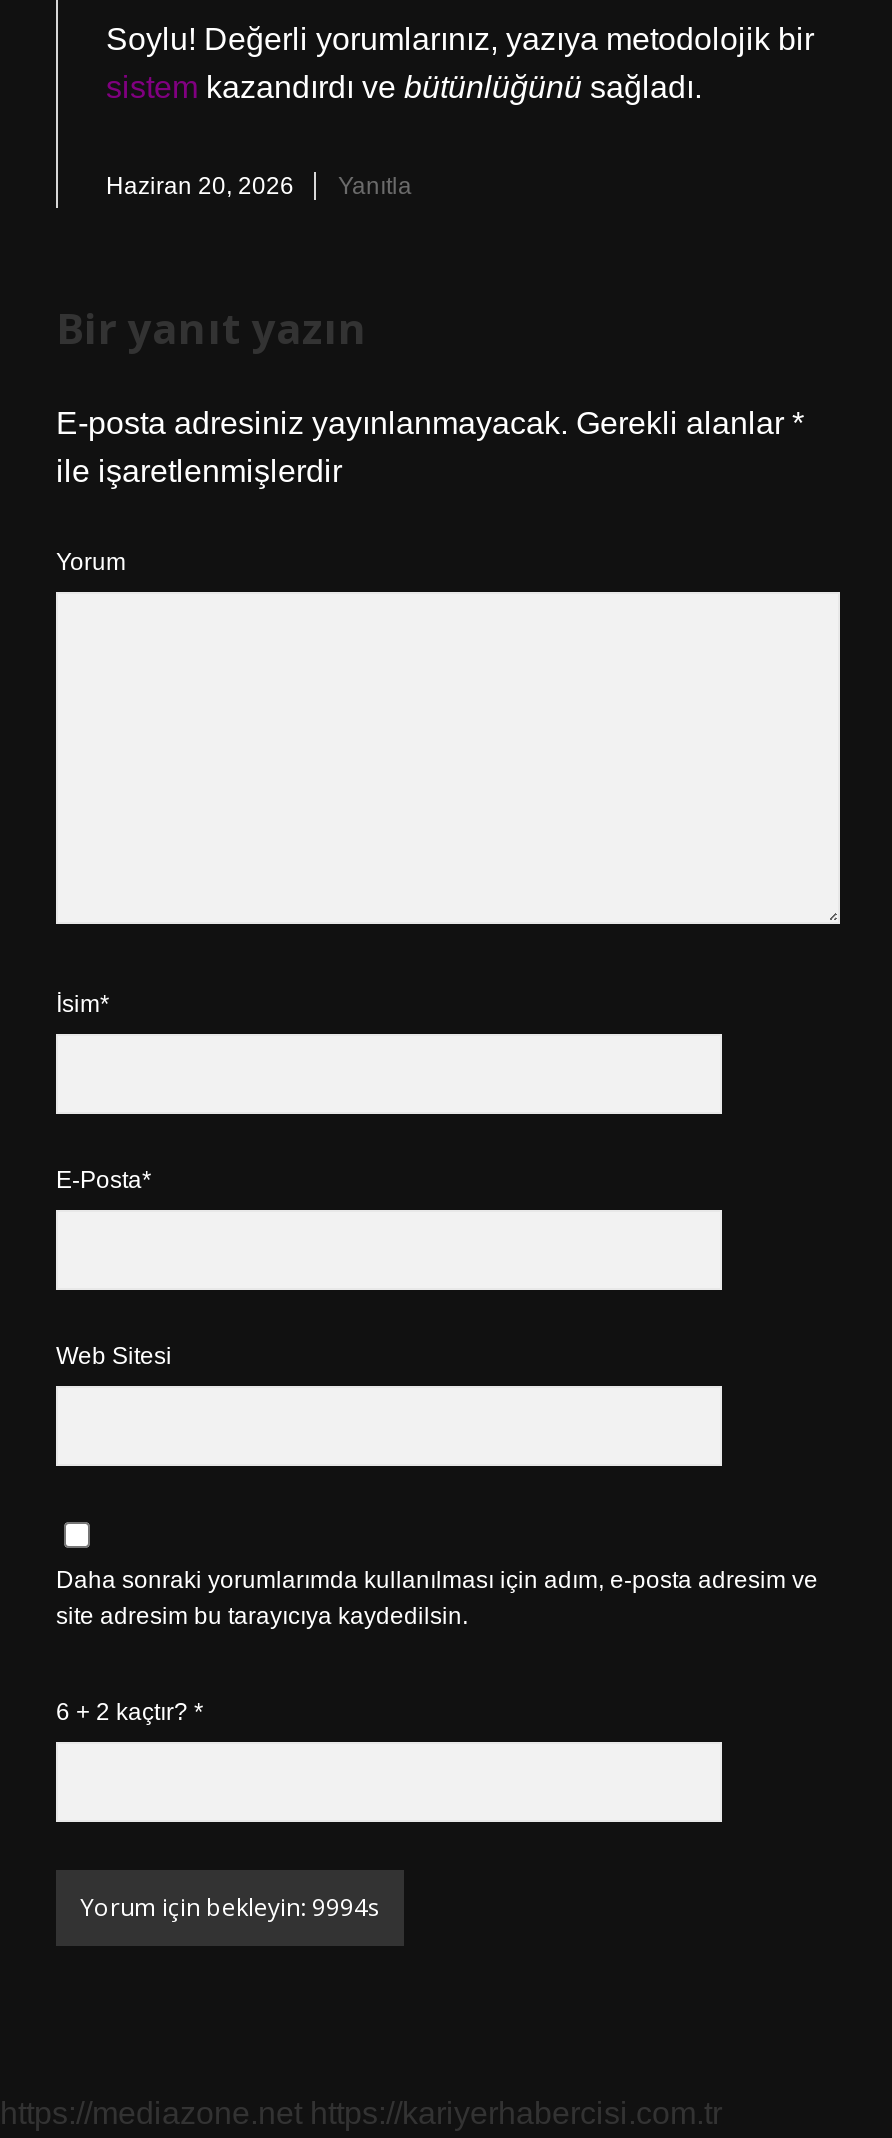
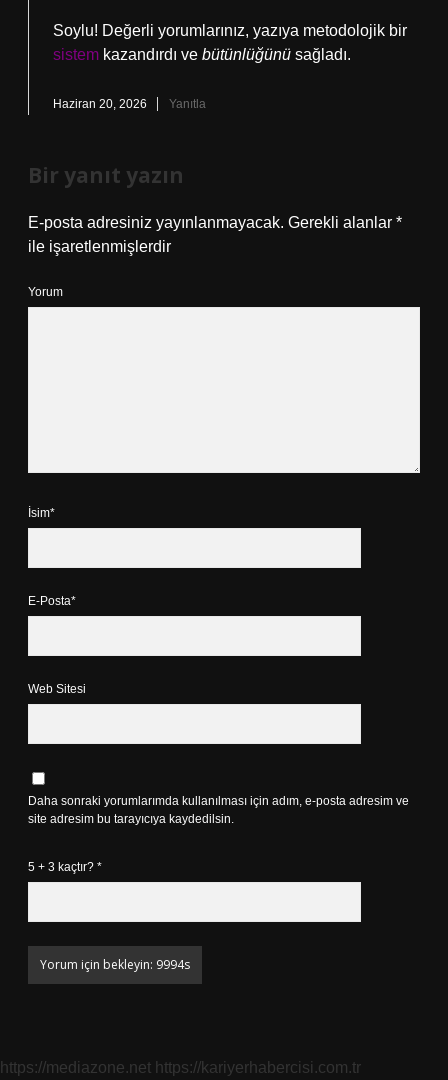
[56,1698,204,1726] 6 + 2 kaçtır? * -> [28,860,102,874] 5 + 3 kaçtır? *

